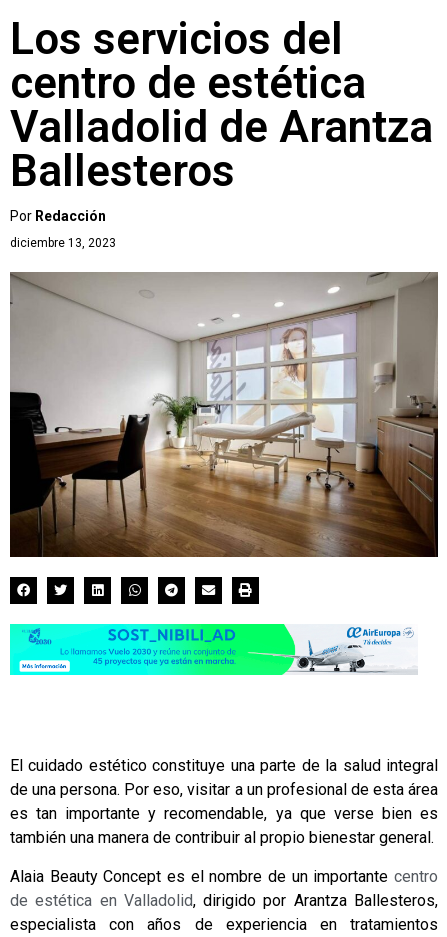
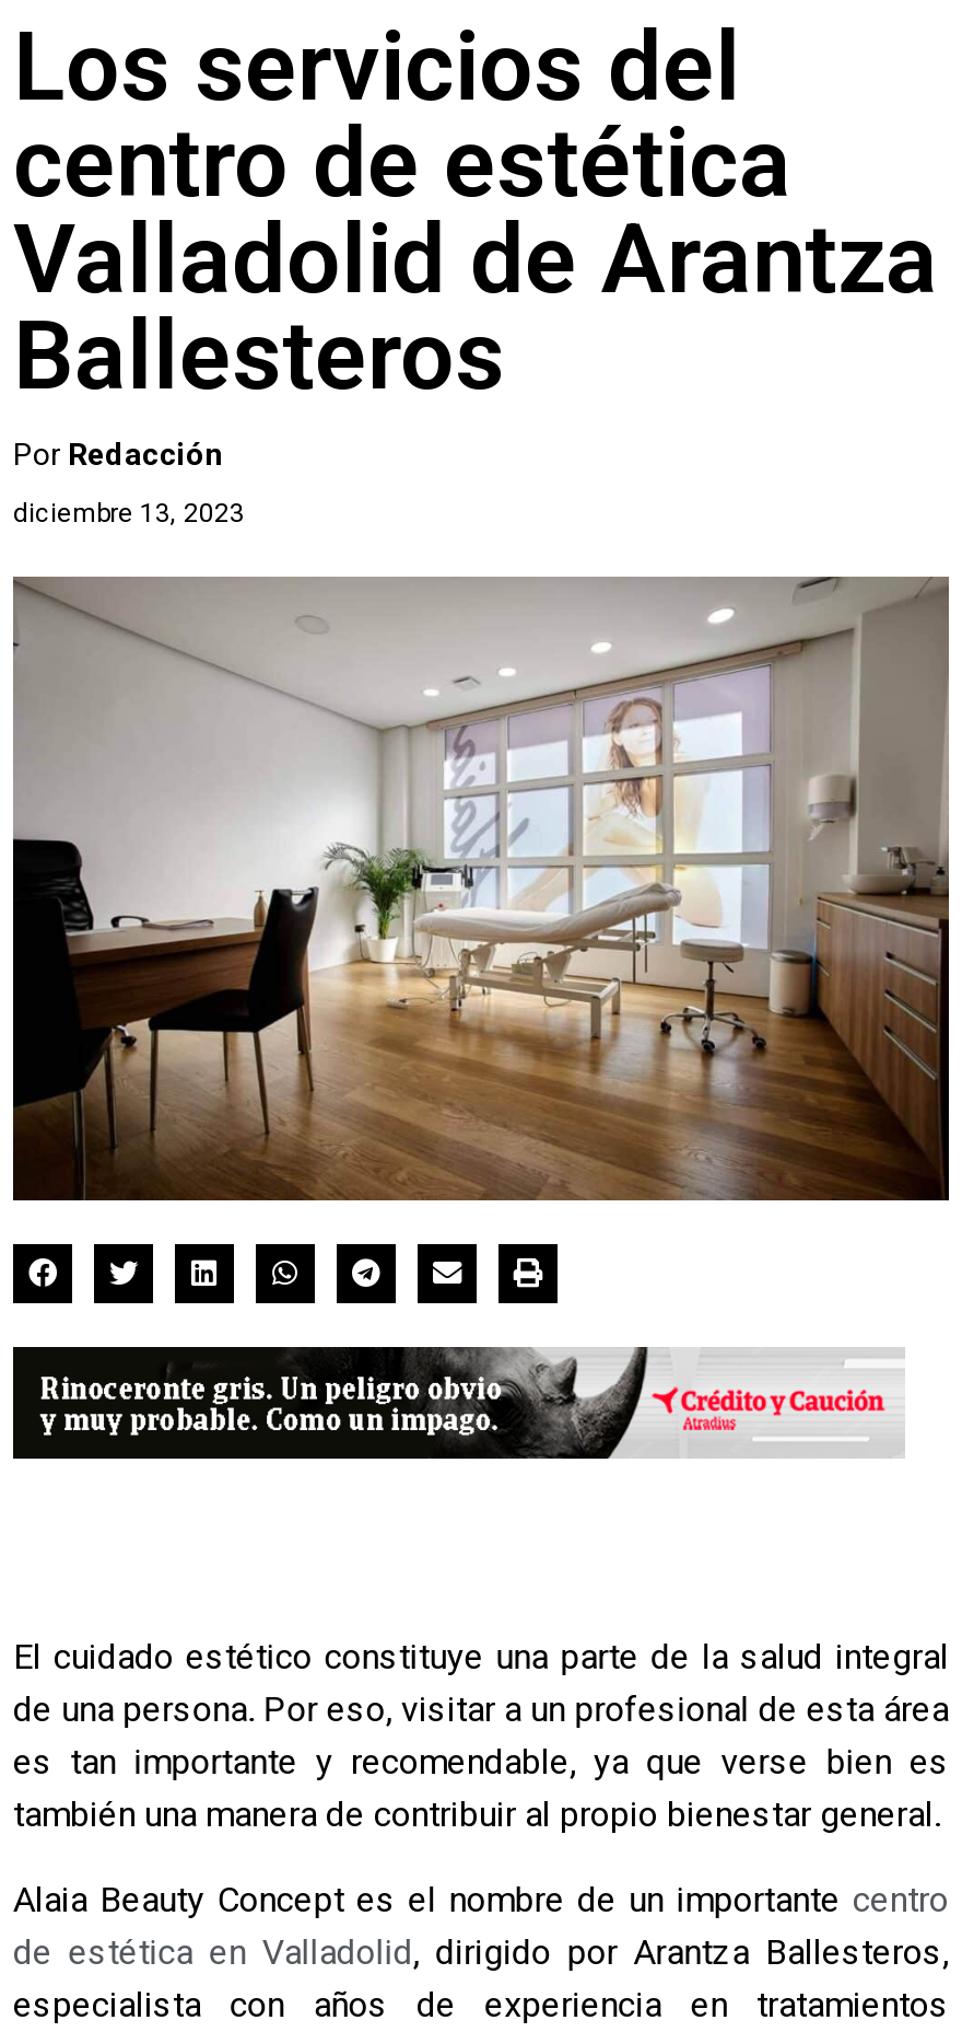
[9,623,416,676] [image] -> [11,1345,903,1461] [image]

